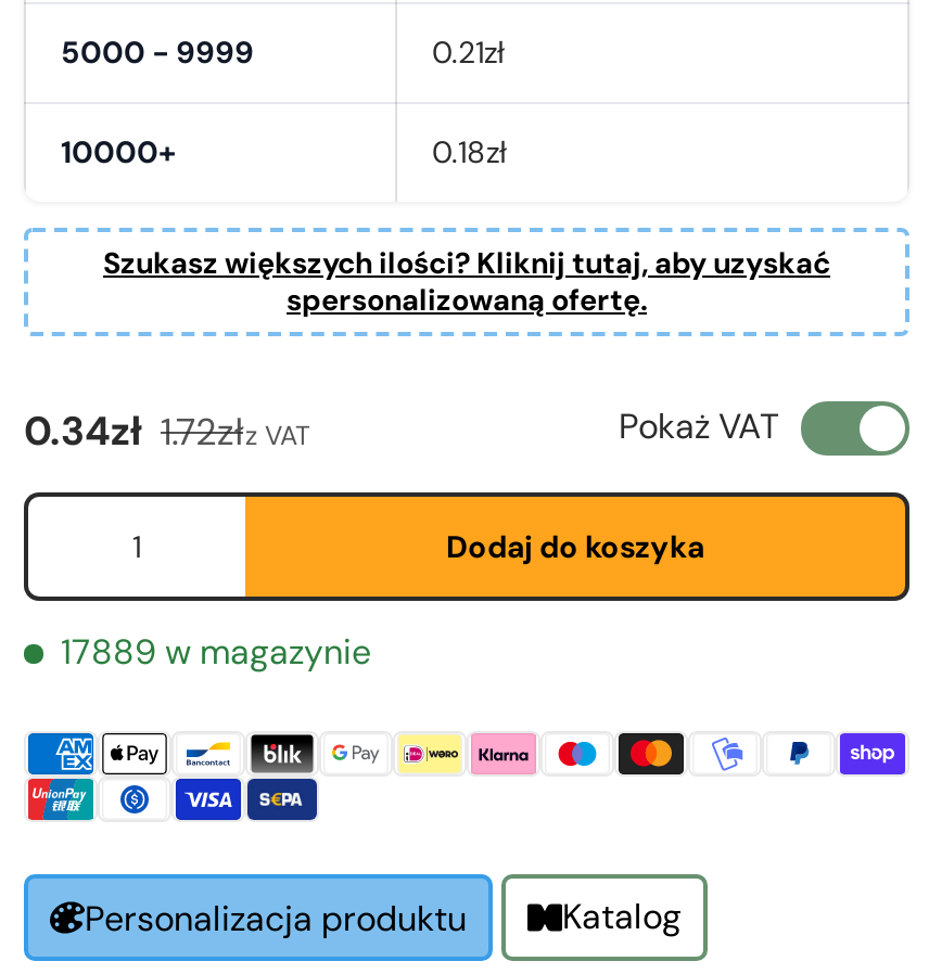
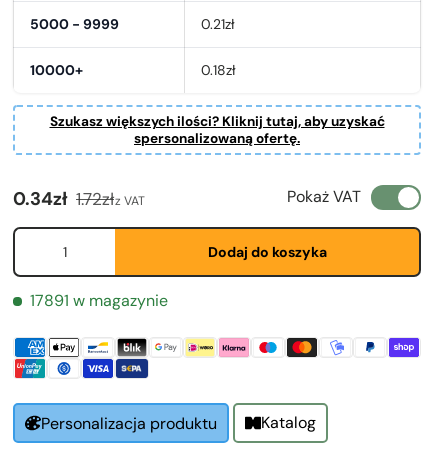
[61,630,371,676] 17889 w magazynie -> [30,290,168,311] 17891 w magazynie

